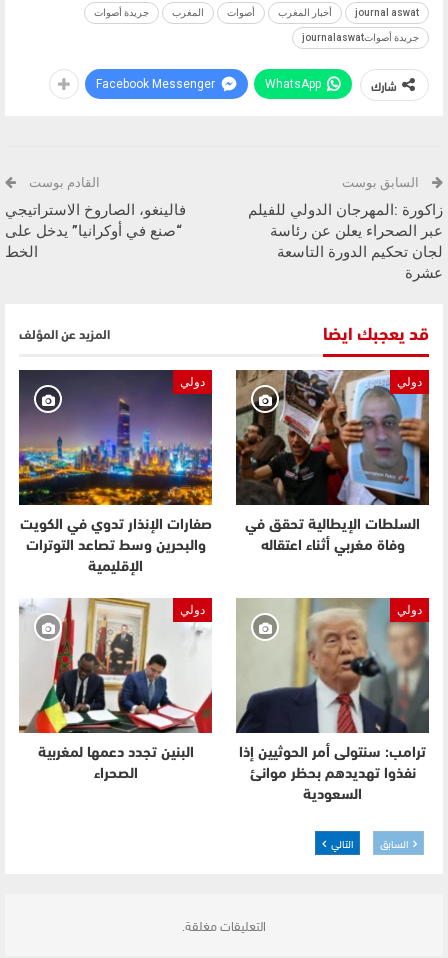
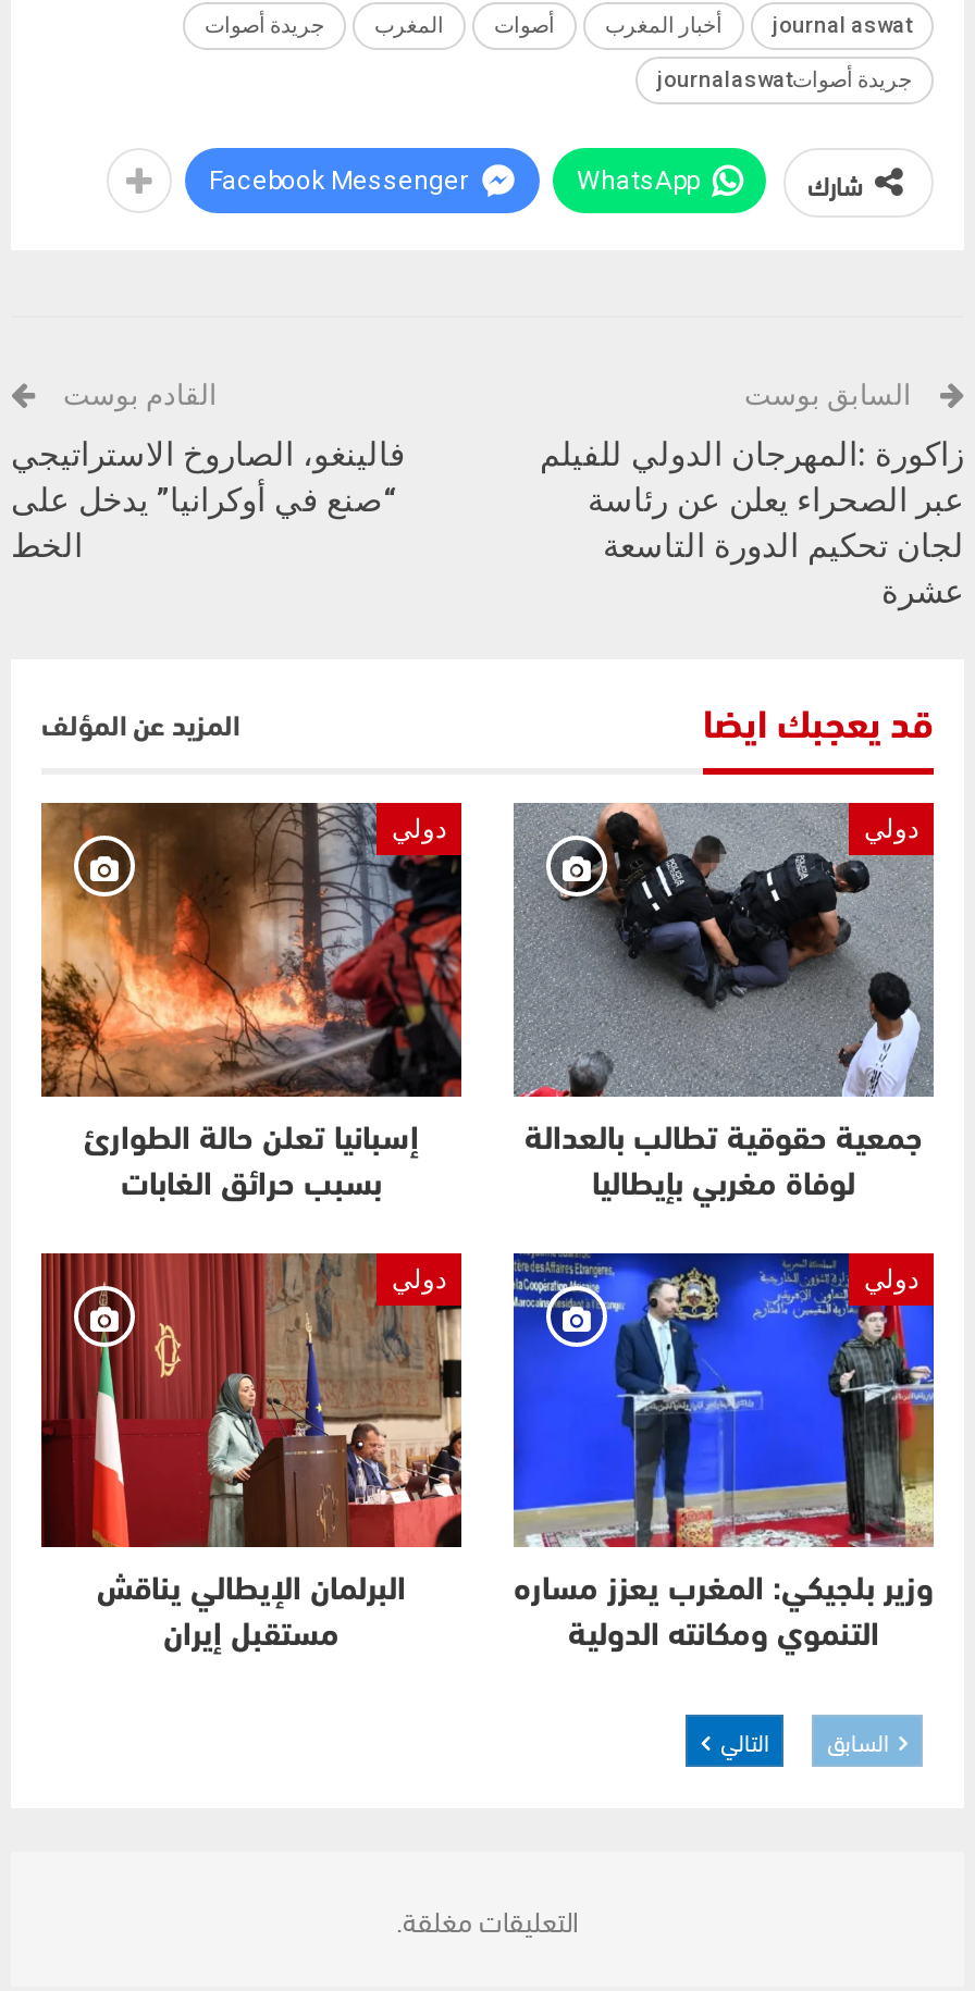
[18,369,213,575] [image] | صفارات الإنذار تدوي في الكويت | والبحرين وسط تصاعد التوترات | الإقليمية -> [39,801,464,1204] [image] | إسبانيا تعلن حالة الطوارئ | بسبب حرائق الغابات
[235,369,430,554] [image] | السلطات الإيطالية تحقق في | وفاة مغربي أثناء اعتقاله -> [514,803,934,1204] [image] | جمعية حقوقية تطالب بالعدالة | لوفاة مغربي بإيطاليا
[19,597,213,782] [image] | البنين تجدد دعمها لمغربية | الصحراء -> [39,1251,464,1655] [image] | البرلمان الإيطالي يناقش | مستقبل إيران
[236,597,430,803] [image] | ترامب: سنتولى أمر الحوثيين إذا | نفذوا تهديدهم بحظر موانئ | السعودية -> [511,1251,936,1655] [image] | وزير بلجيكي: المغرب يعزز مساره | التنموي ومكانته الدولية

